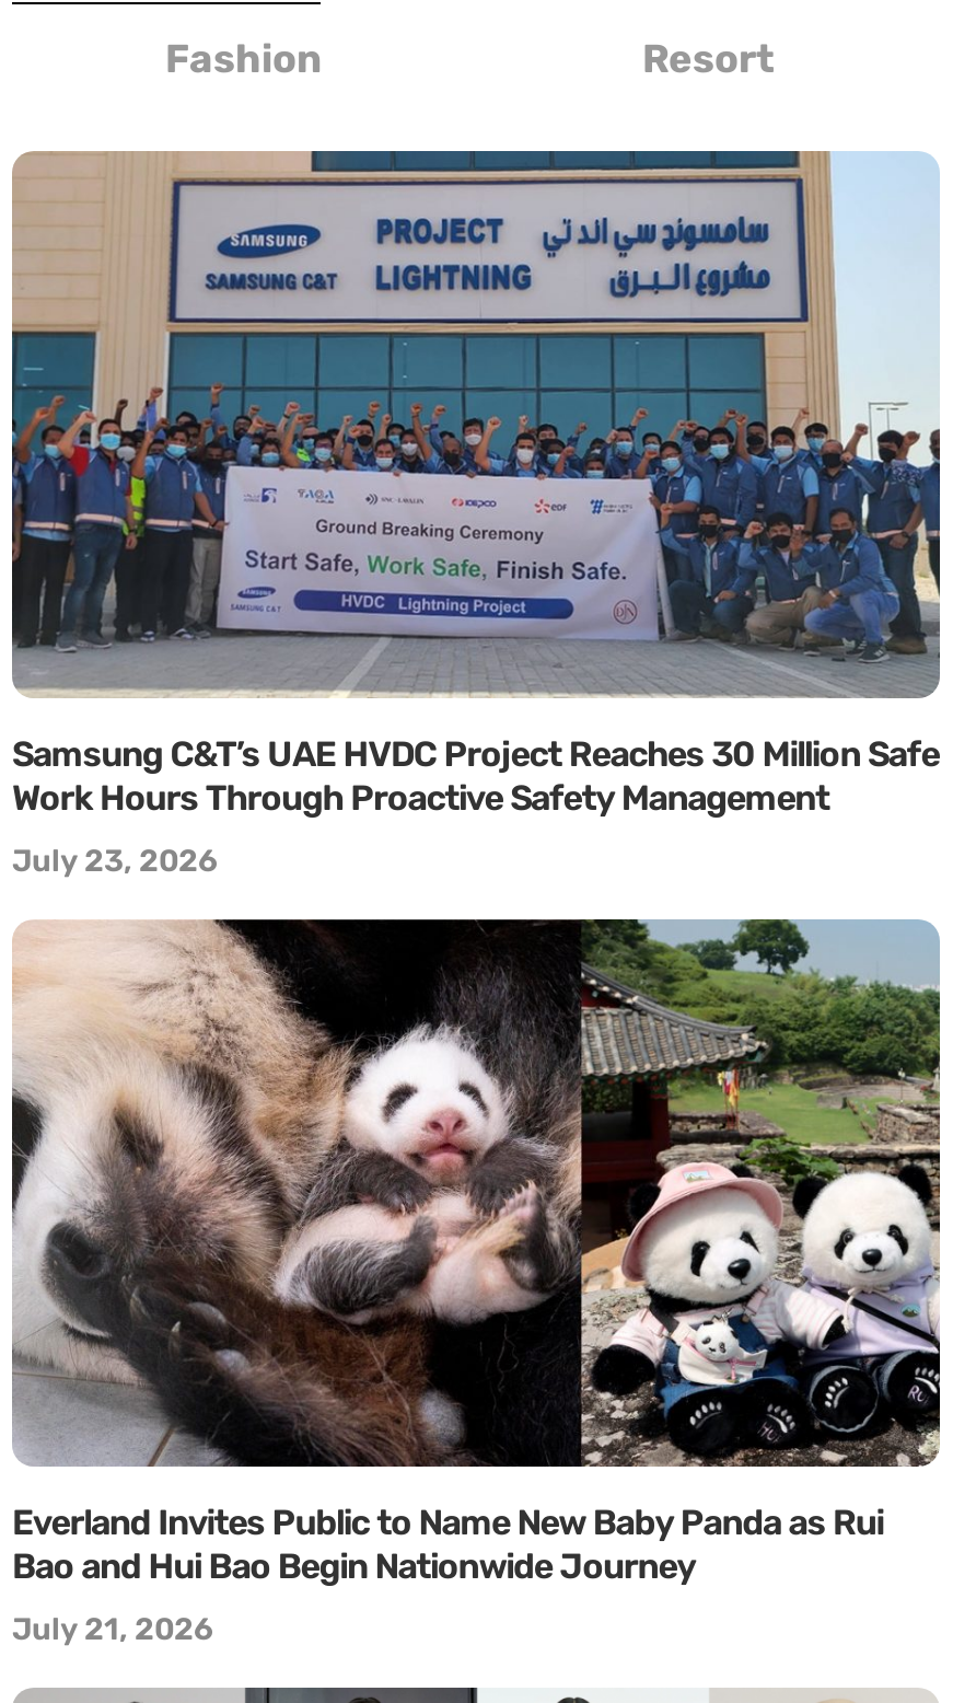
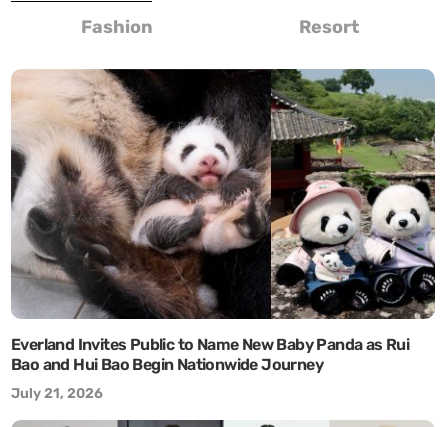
[12,151,942,880] [image] | Samsung C&T’s UAE HVDC Project Reaches 30 Million Safe | Work Hours Through Proactive Safety Management | July 23, 2026 -> none

